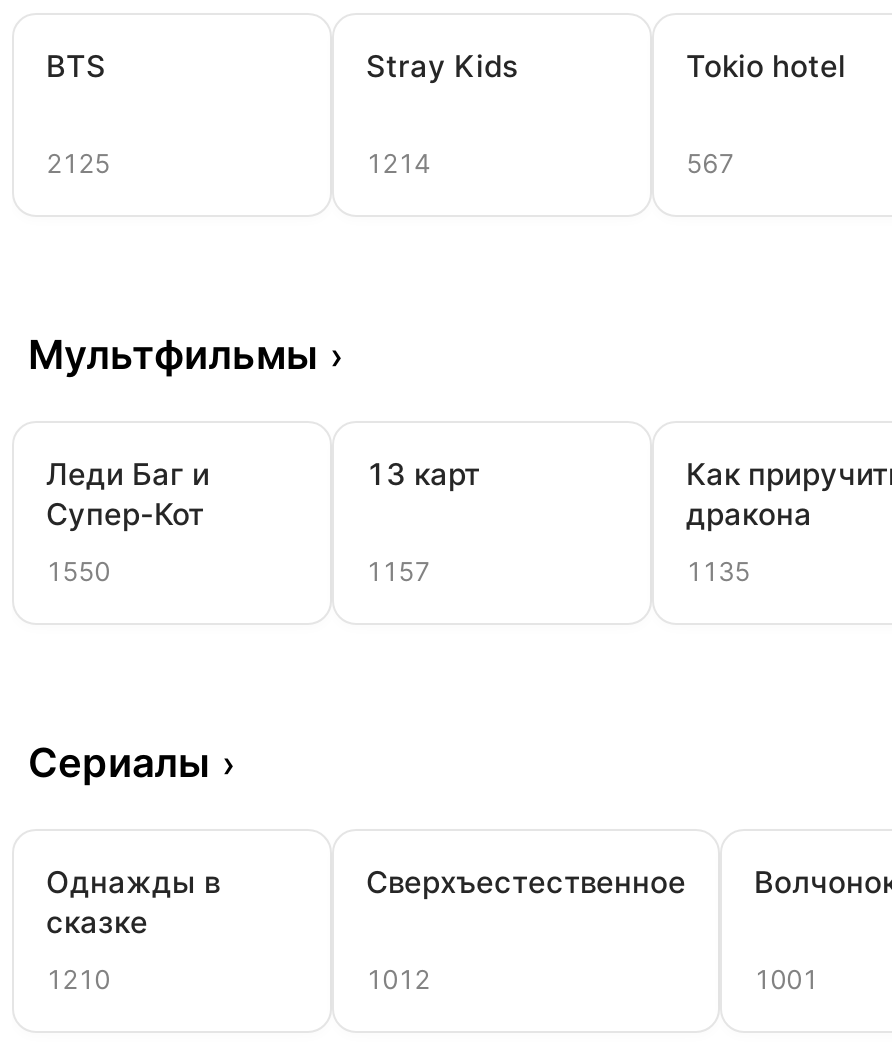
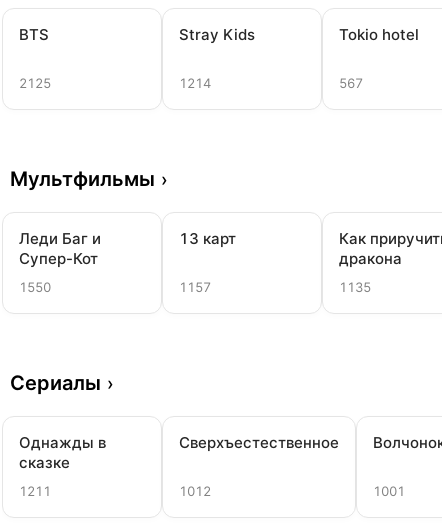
[46,963,110,995] 1210 -> [19,483,51,499] 1211

